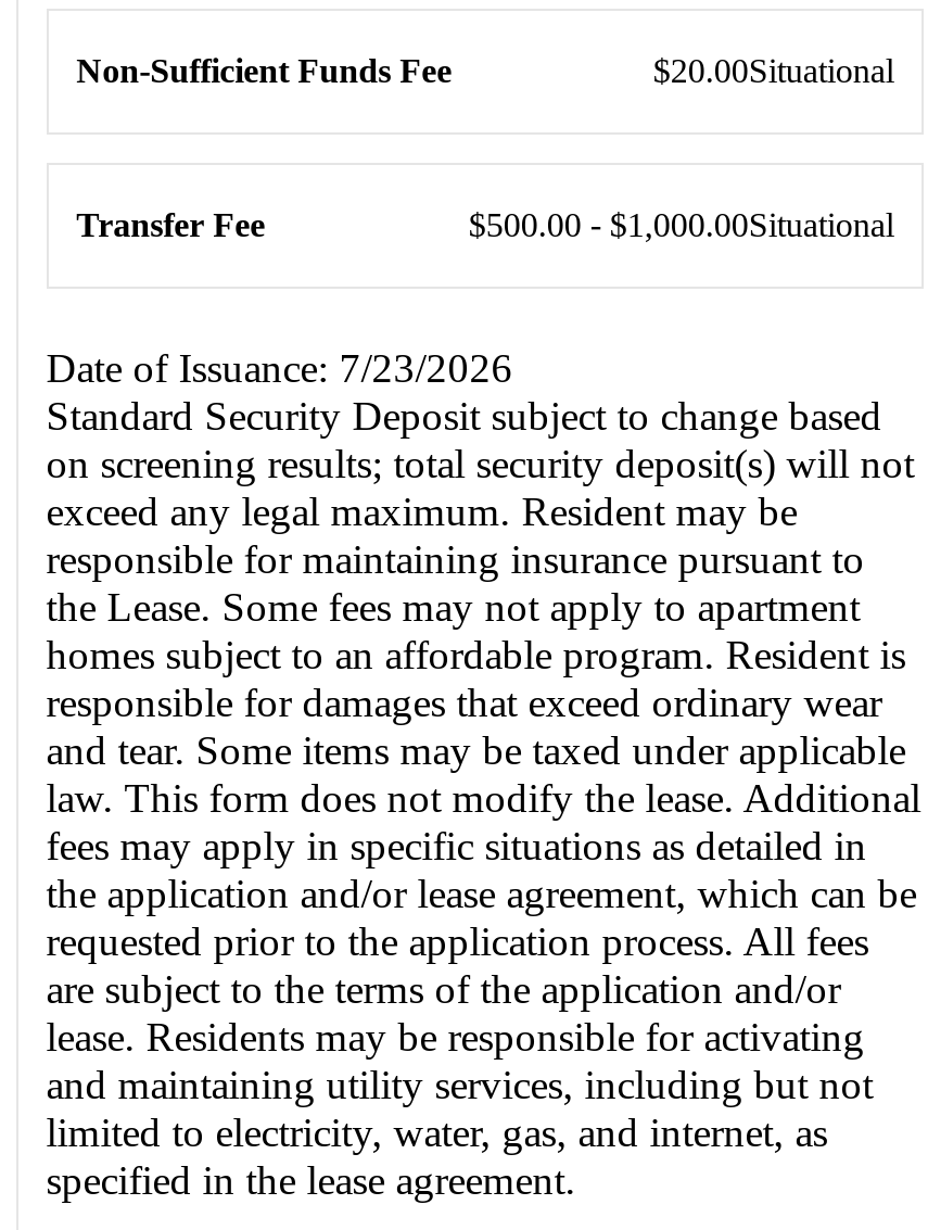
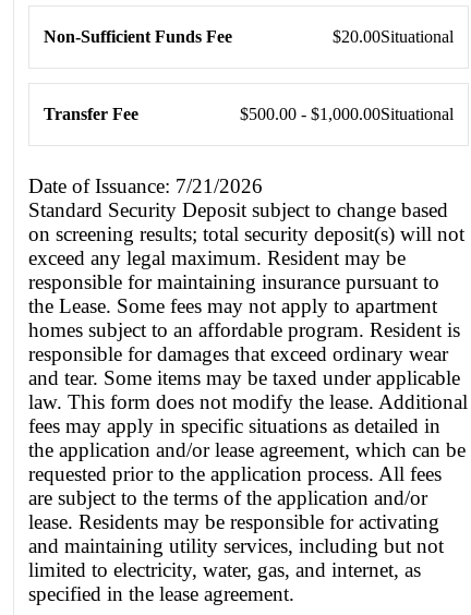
[46,345,513,390] Date of Issuance: 7/23/2026 -> [28,174,263,197] Date of Issuance: 7/21/2026

